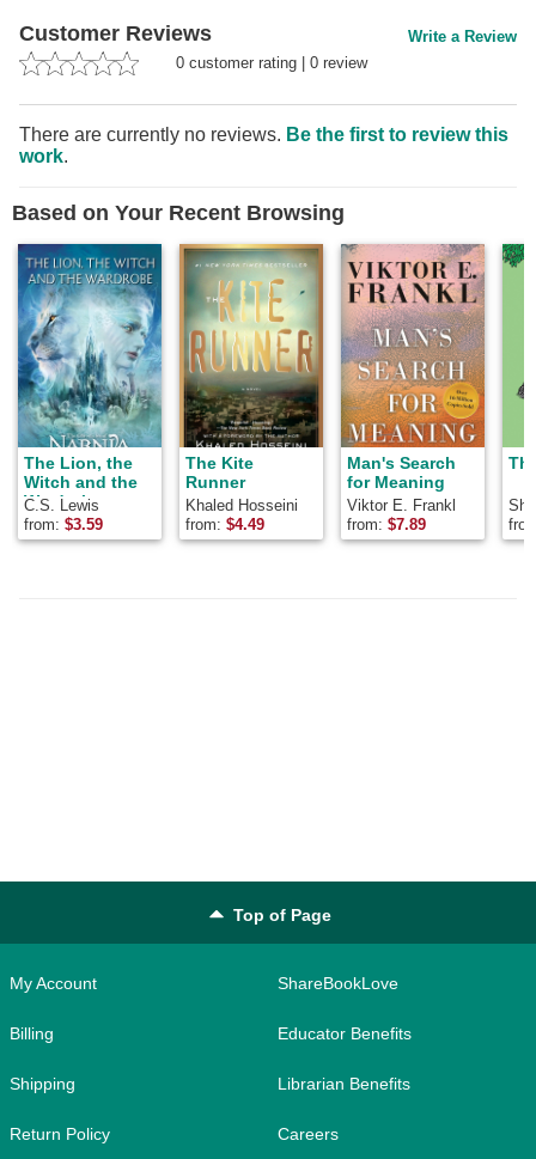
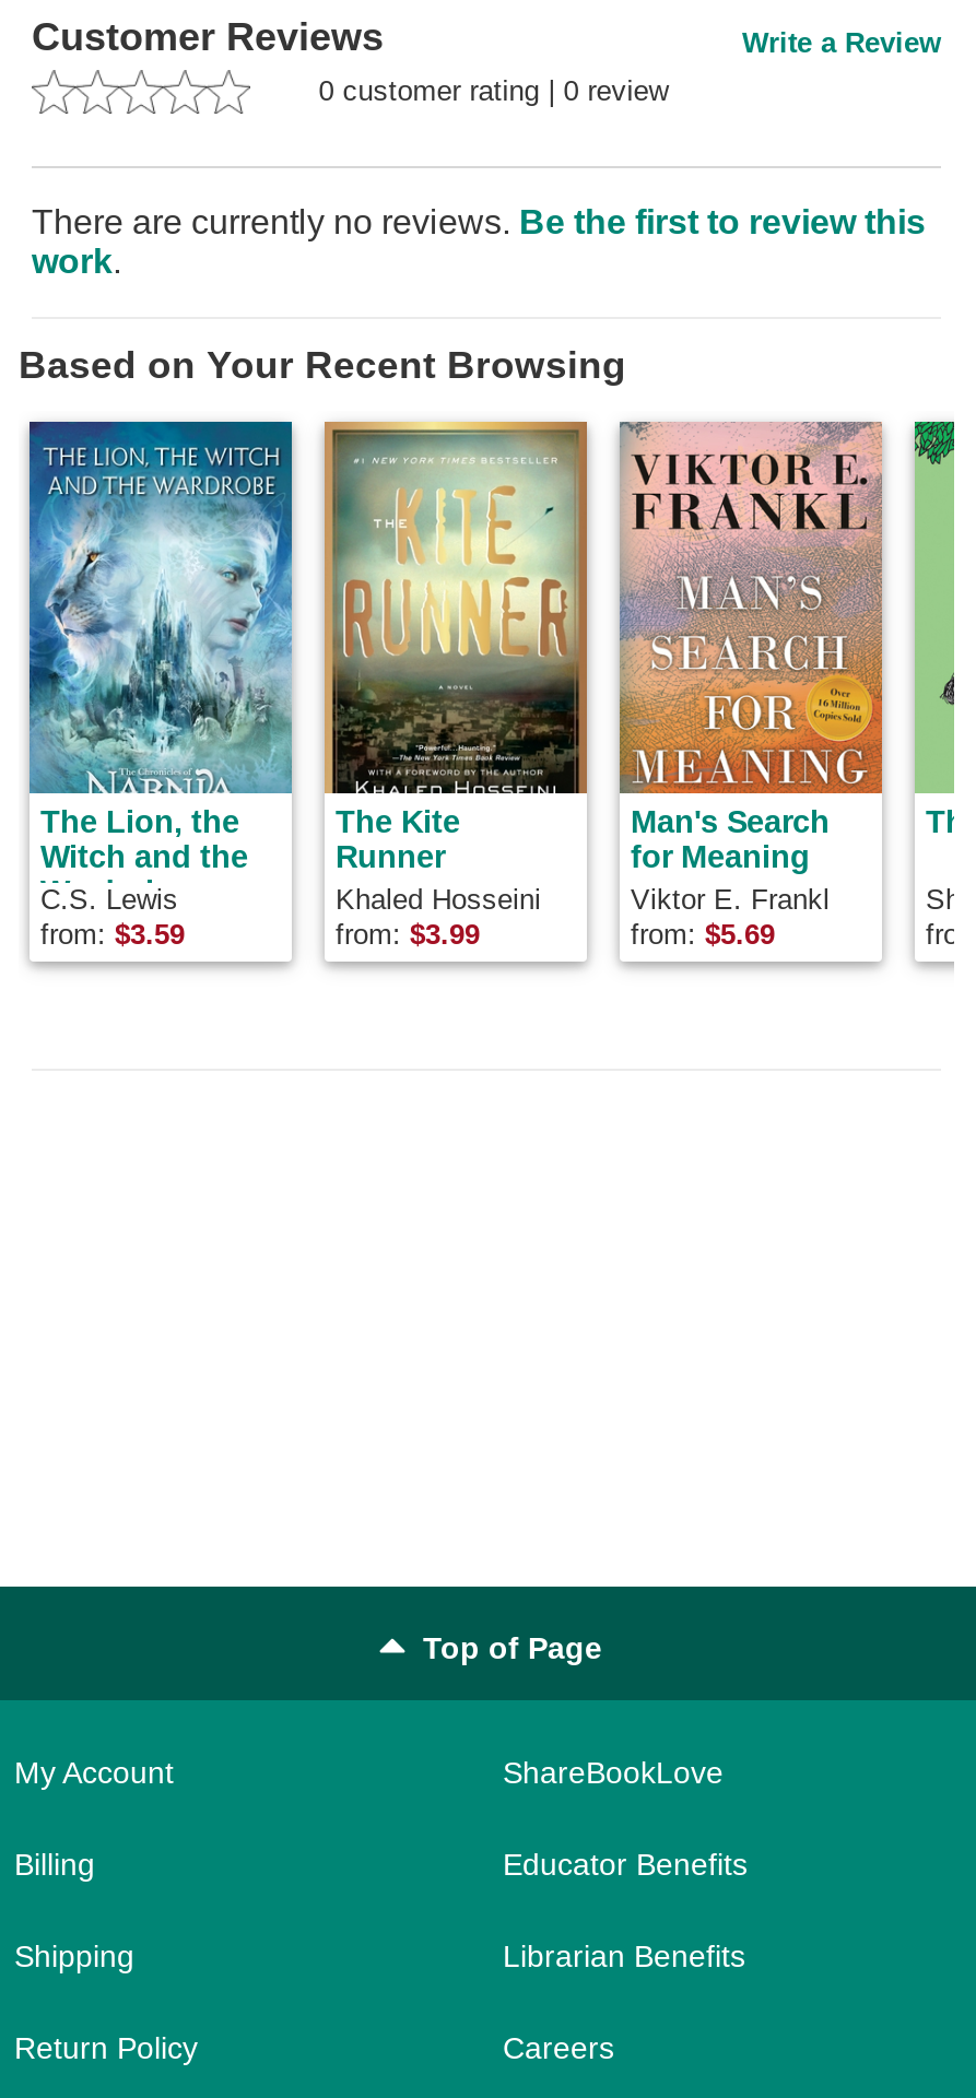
[185,516,264,534] from: $4.49 -> [336,918,480,951] from: $3.99
[347,516,426,534] from: $7.89 -> [631,918,775,951] from: $5.69

